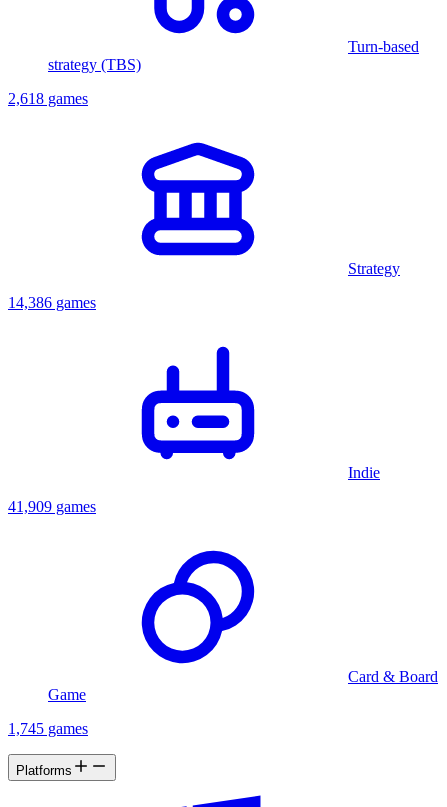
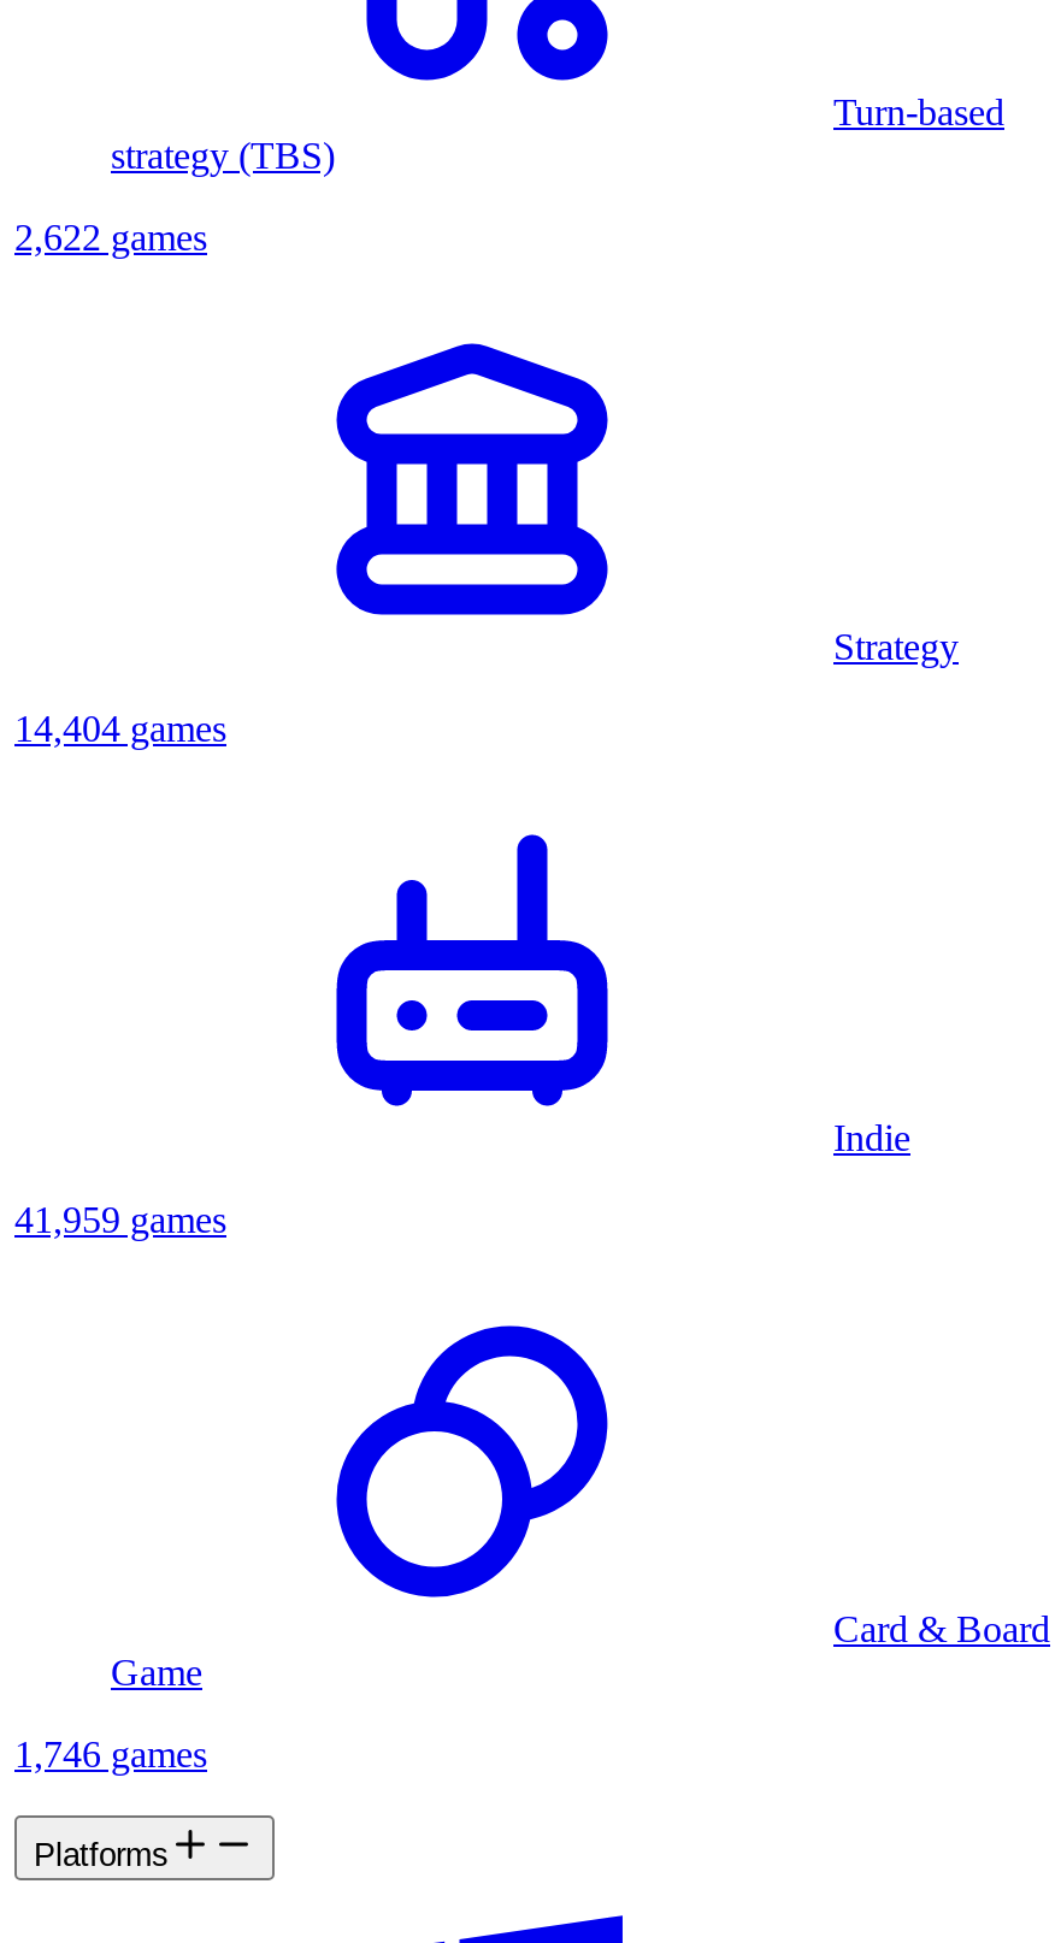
[8,90,88,107] 2,618 games -> [14,217,207,258] 2,622 games
[8,294,96,311] 14,386 games -> [14,709,226,750] 14,404 games
[8,498,96,515] 41,909 games -> [14,1200,226,1241] 41,959 games
[8,720,88,737] 1,745 games -> [14,1734,207,1775] 1,746 games

